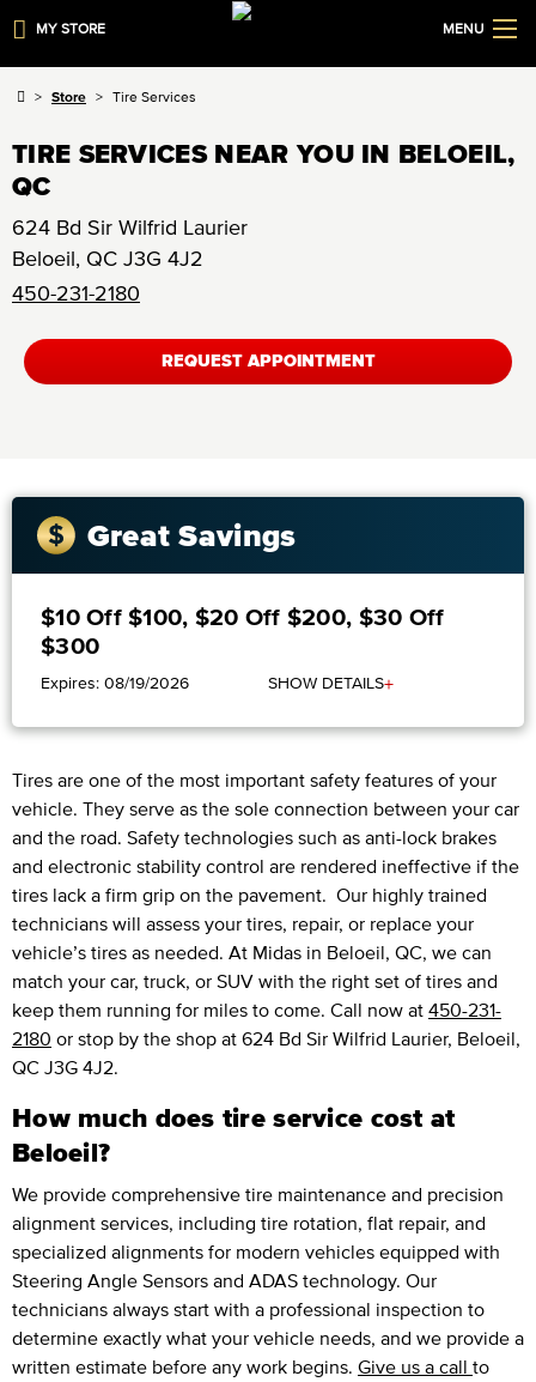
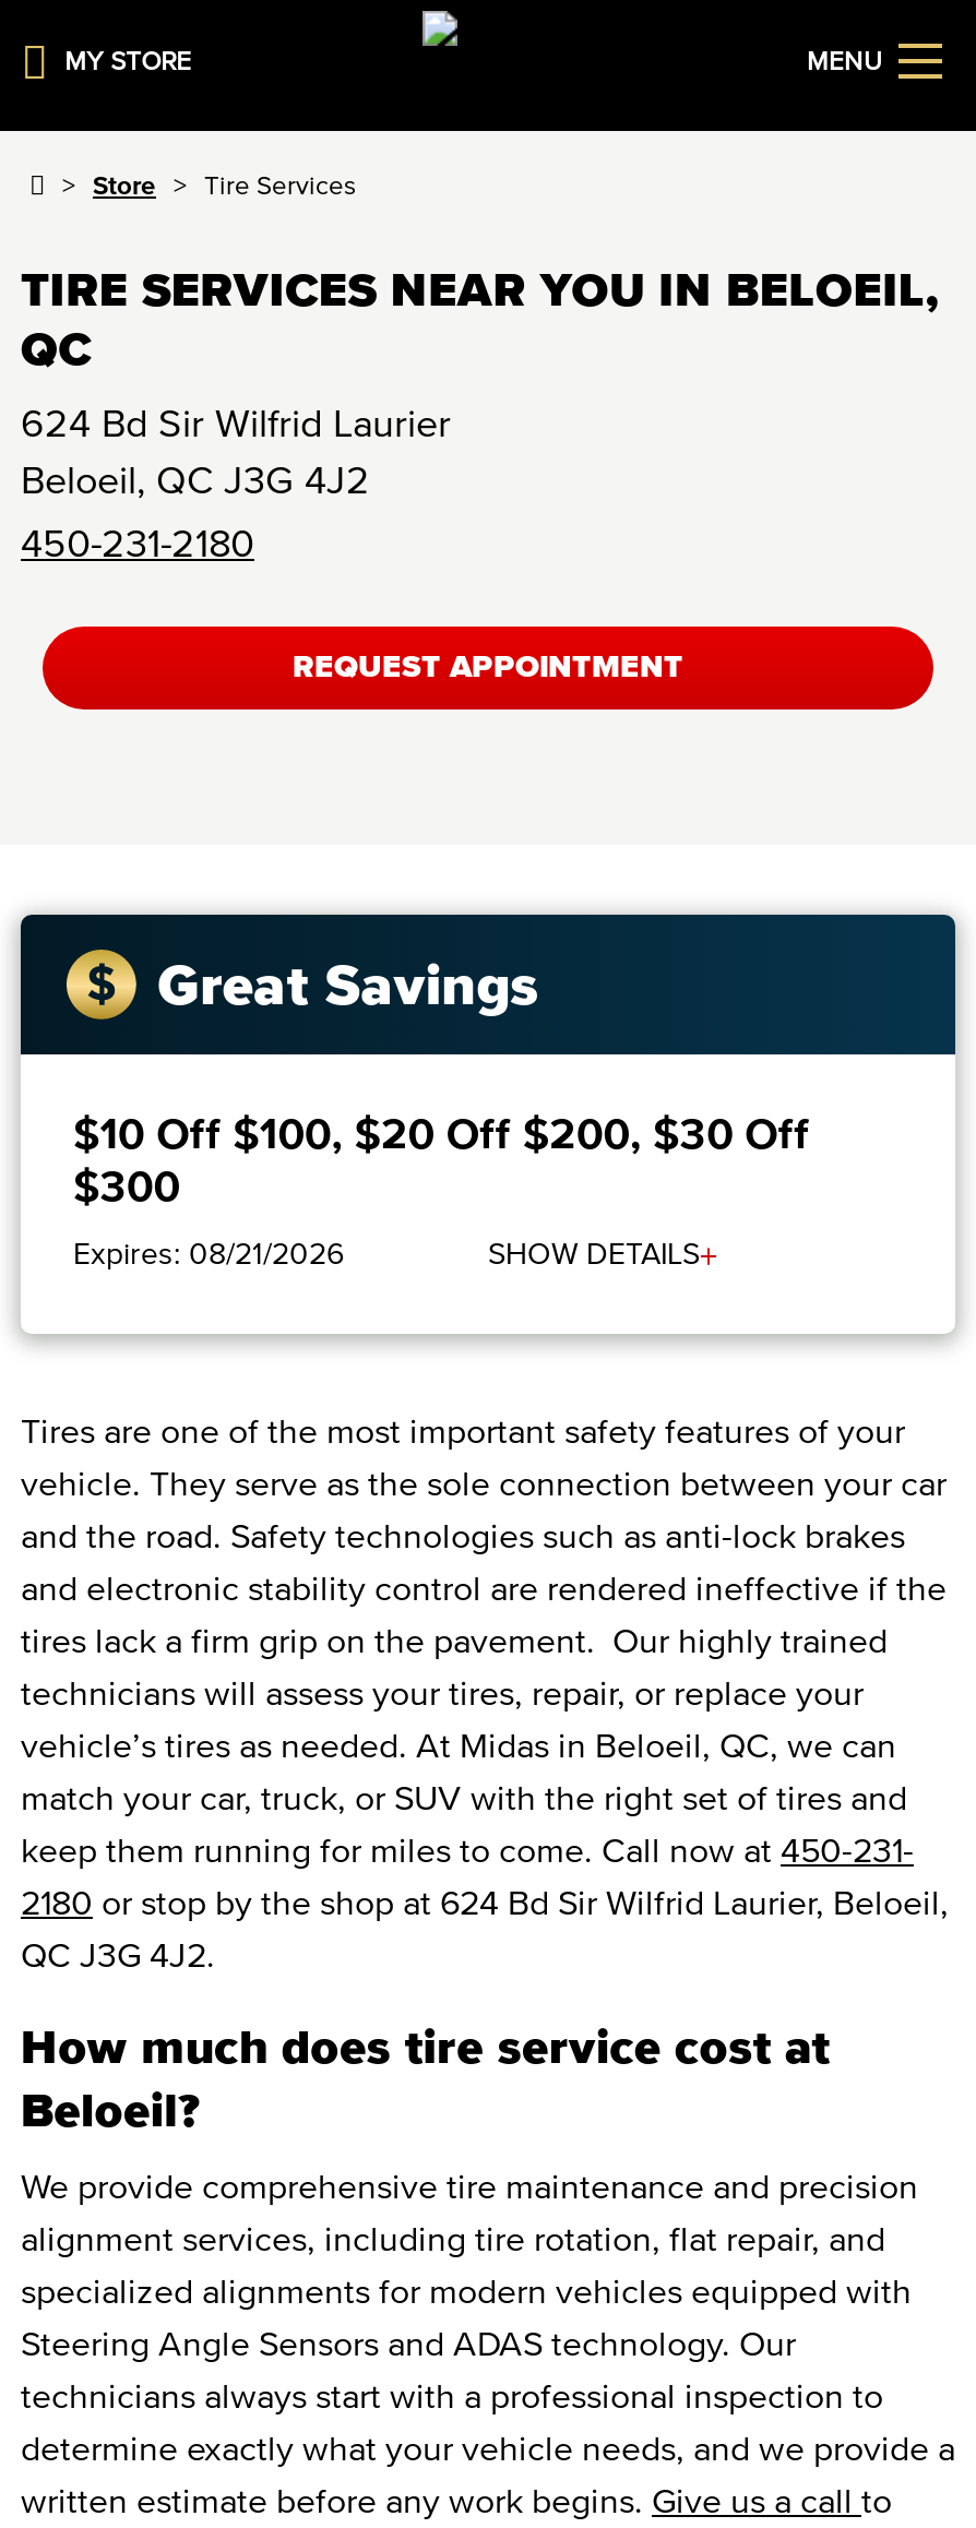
[41,675,189,693] Expires: 08/19/2026 -> [73,1239,344,1272] Expires: 08/21/2026

